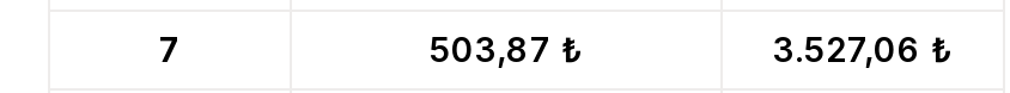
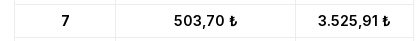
[430,29,583,69] 503,87 ₺ -> [173,12,237,29] 503,70 ₺
[773,29,953,69] 3.527,06 ₺ -> [318,12,391,29] 3.525,91 ₺

